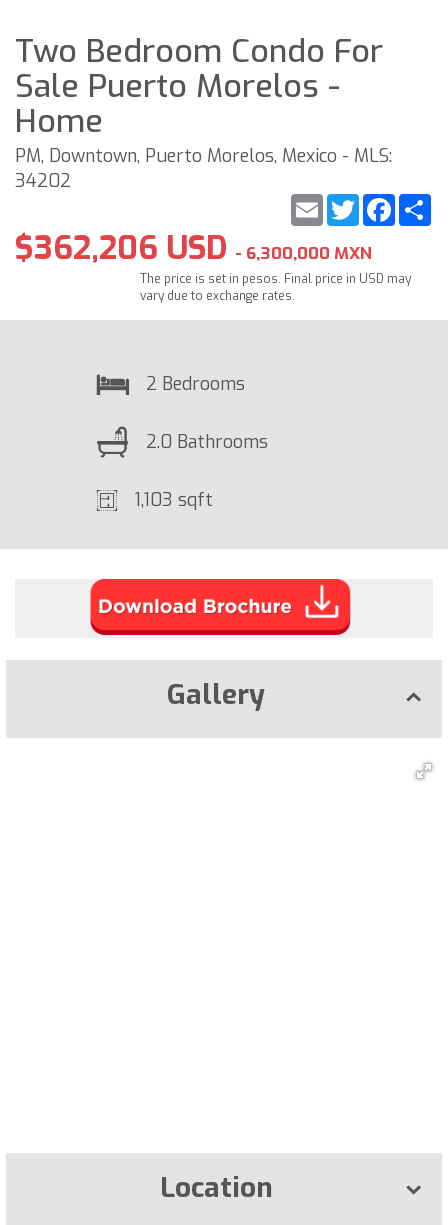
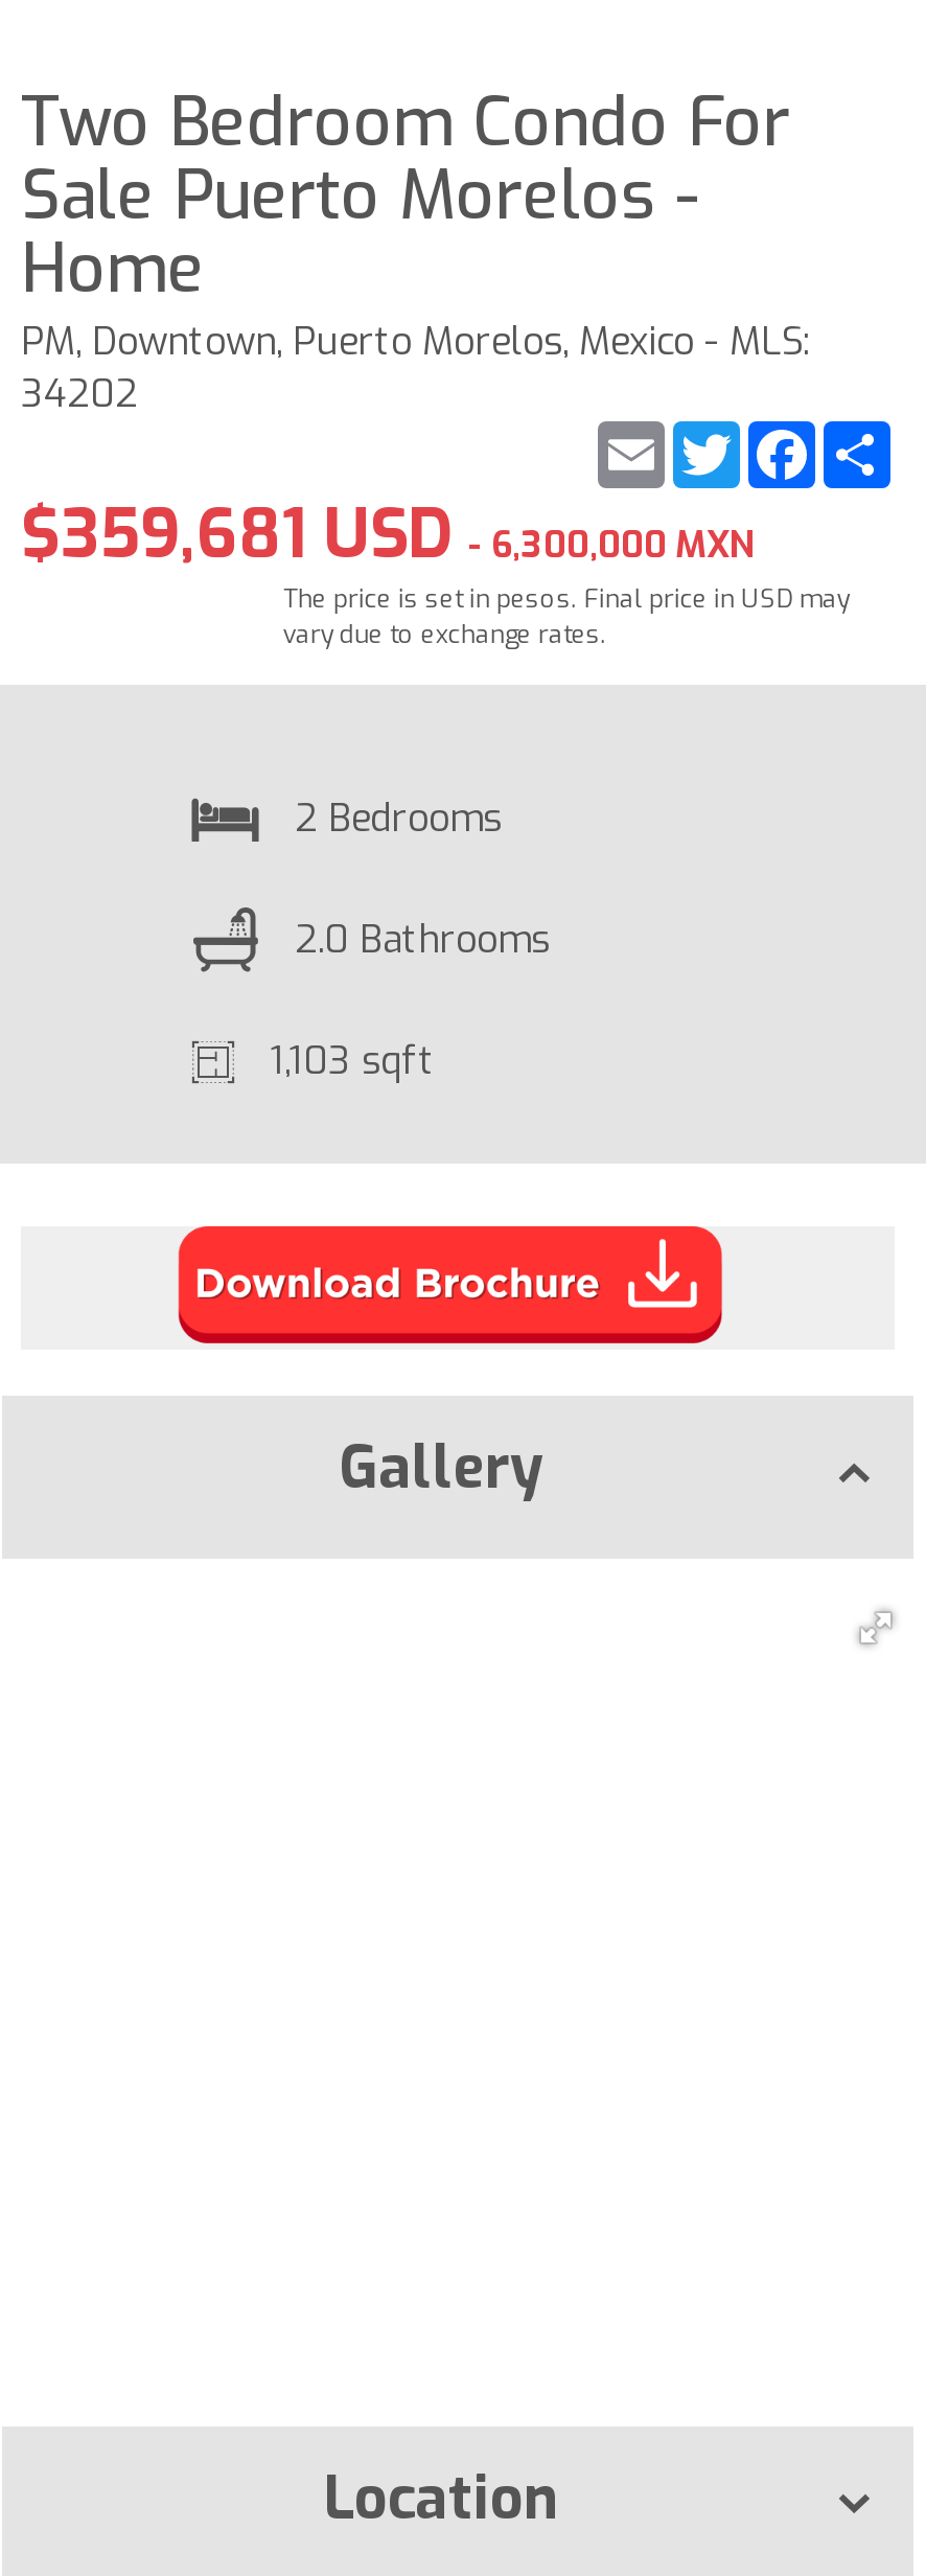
[15,227,372,269] $362,206 USD - 6,300,000 MXN -> [21,490,755,578] $359,681 USD - 6,300,000 MXN

